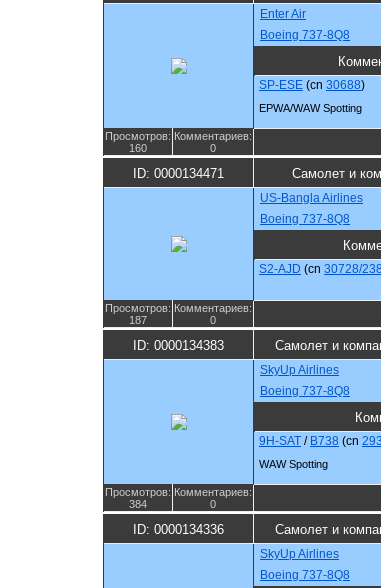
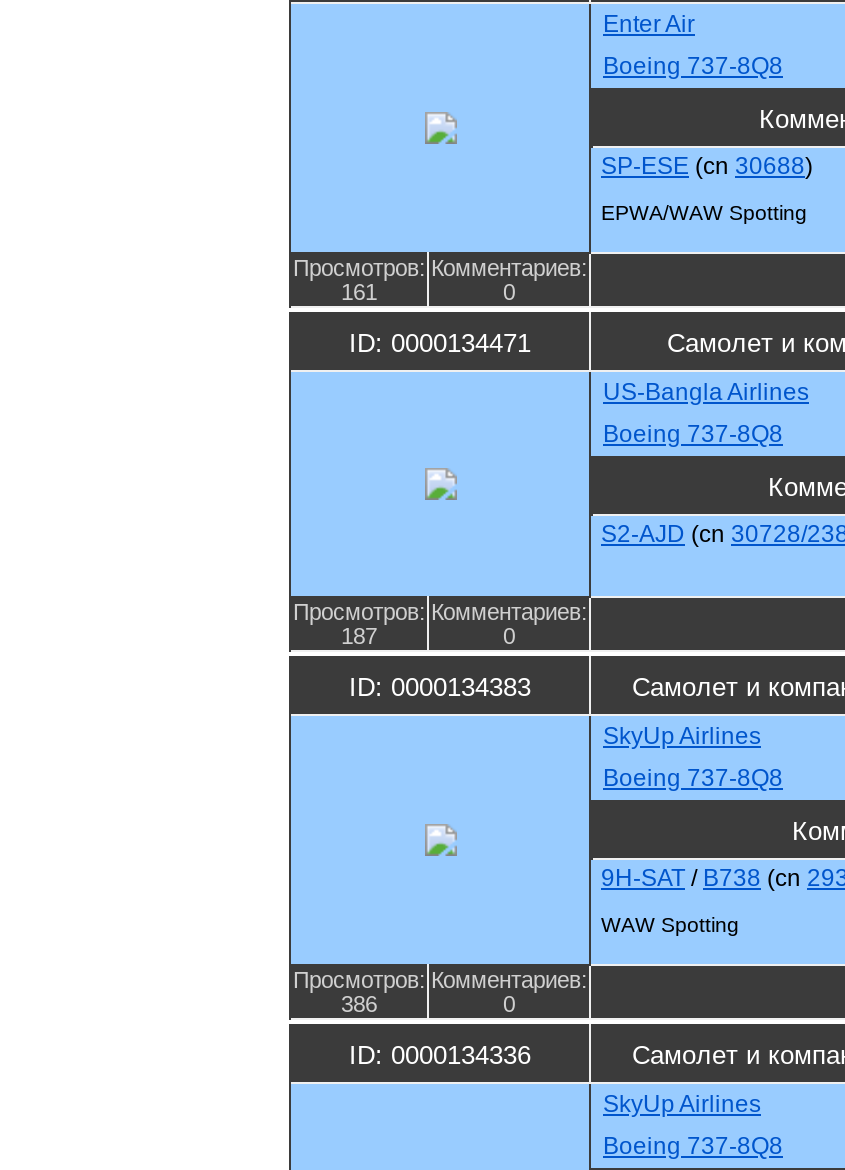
[129,142,147,154] 160 -> [341,280,377,304] 161
[129,498,147,510] 384 -> [341,992,377,1016] 386

